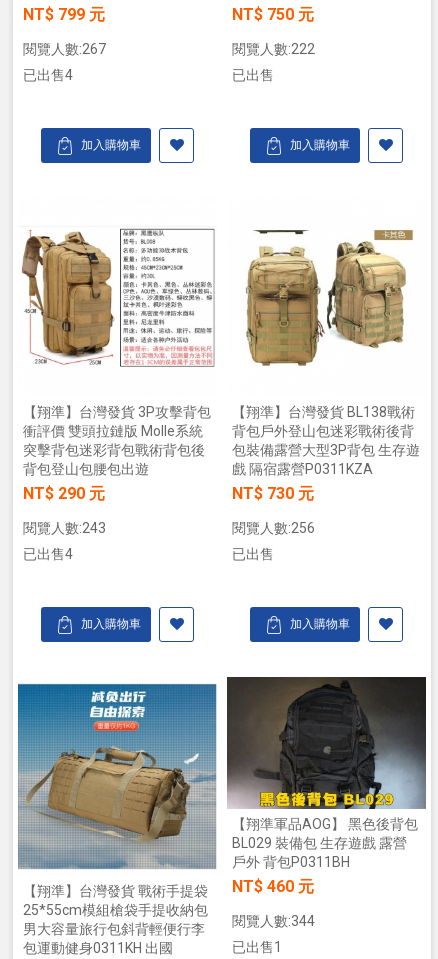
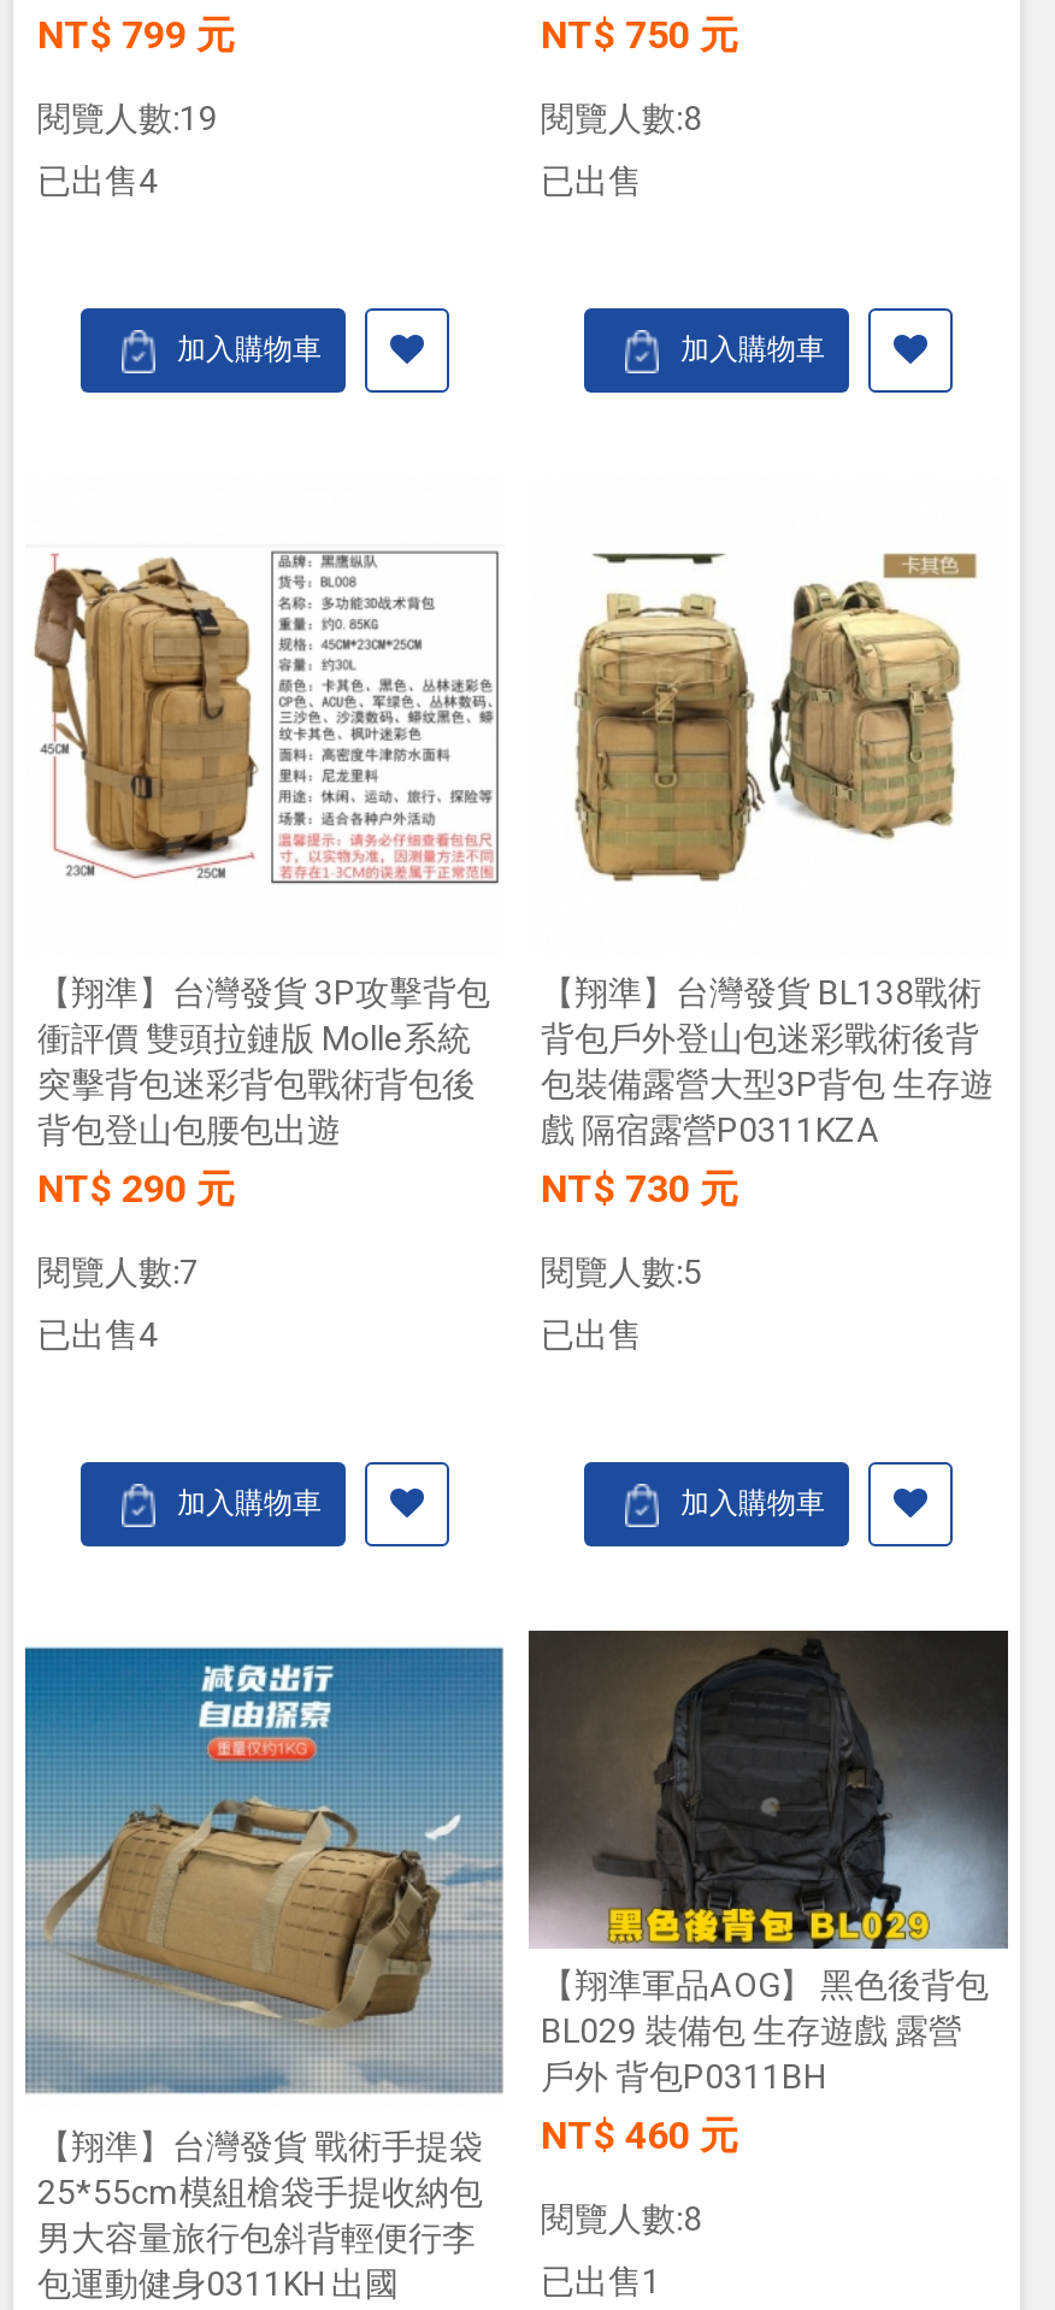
[23,40,106,56] 閱覽人數:267 -> [37,98,218,136] 閱覽人數:19
[232,40,315,56] 閱覽人數:222 -> [541,98,702,136] 閱覽人數:8
[23,519,106,535] 閱覽人數:243 -> [37,1251,199,1290] 閱覽人數:7
[232,519,315,535] 閱覽人數:256 -> [541,1251,702,1290] 閱覽人數:5
[23,912,315,936] 男大容量旅行包斜背輕便行李 閱覽人數:344 -> [37,2198,702,2256] 男大容量旅行包斜背輕便行李 閱覽人數:8

